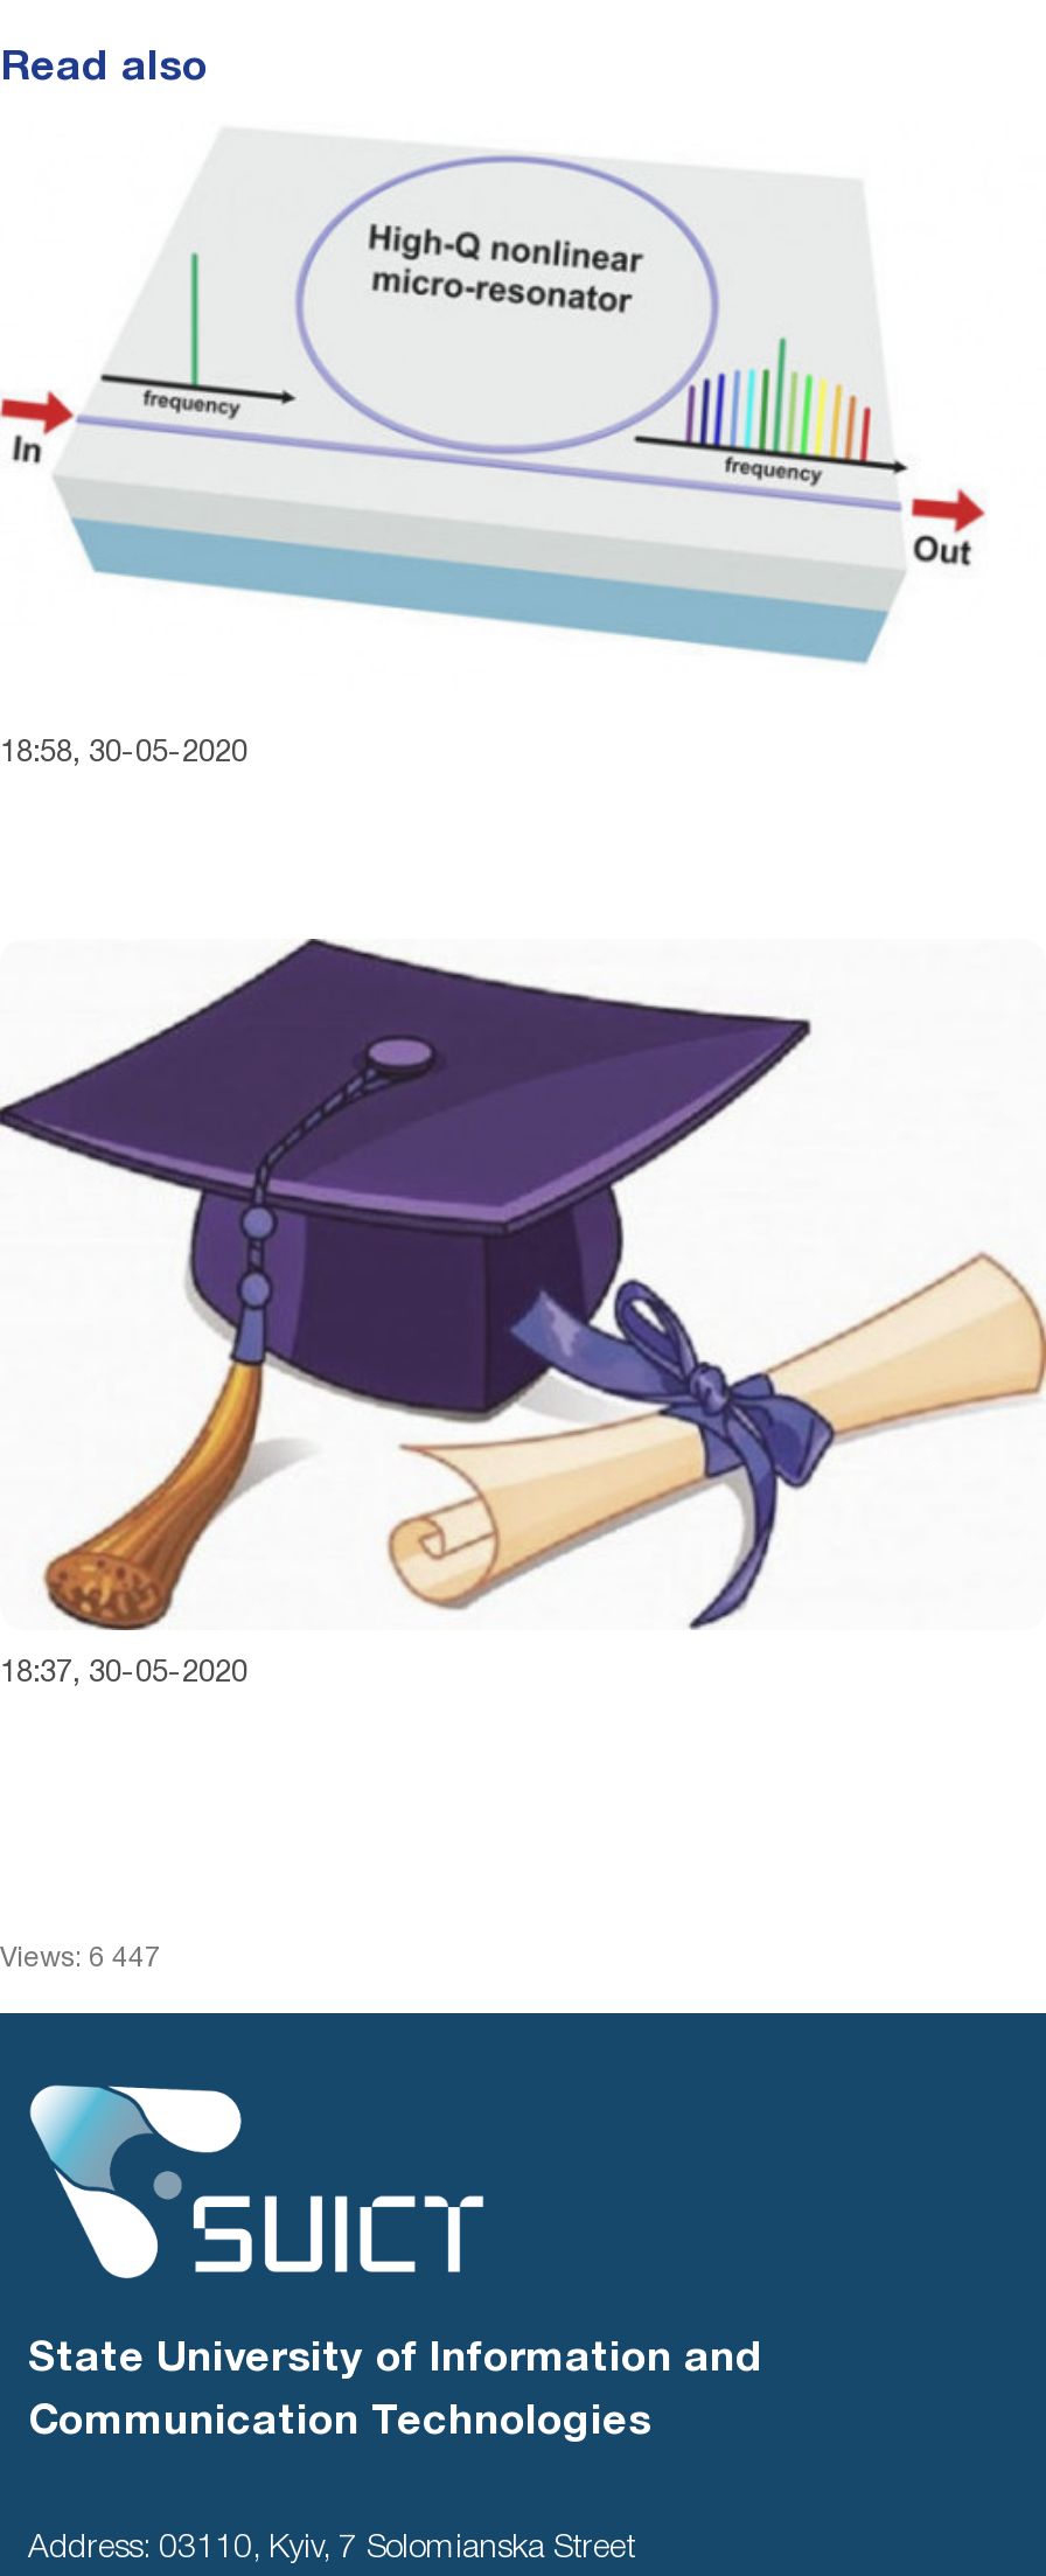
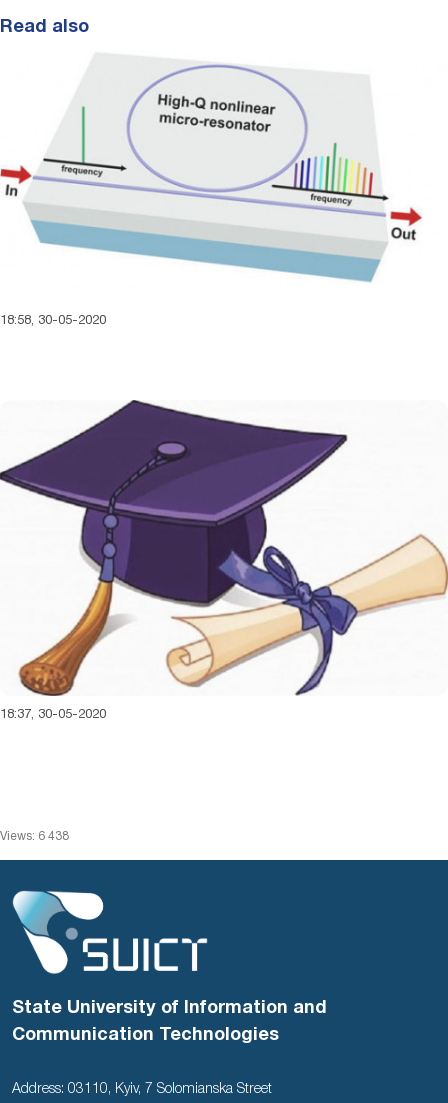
[0,1945,161,1971] Views: 6 447 -> [0,831,69,842] Views: 6 438

